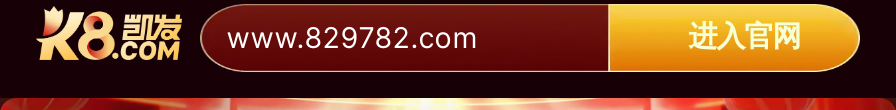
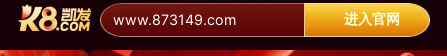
[226,21,476,55] www.829782.com -> [113,11,236,28] www.873149.com

